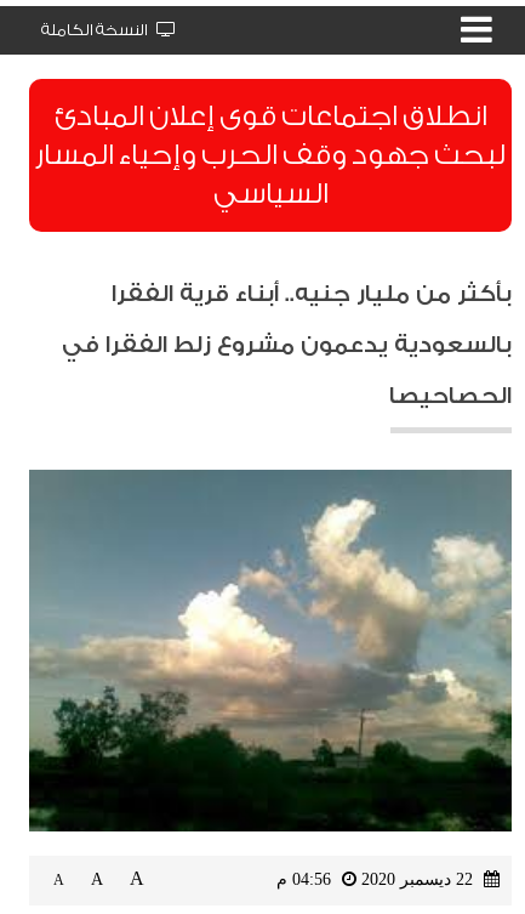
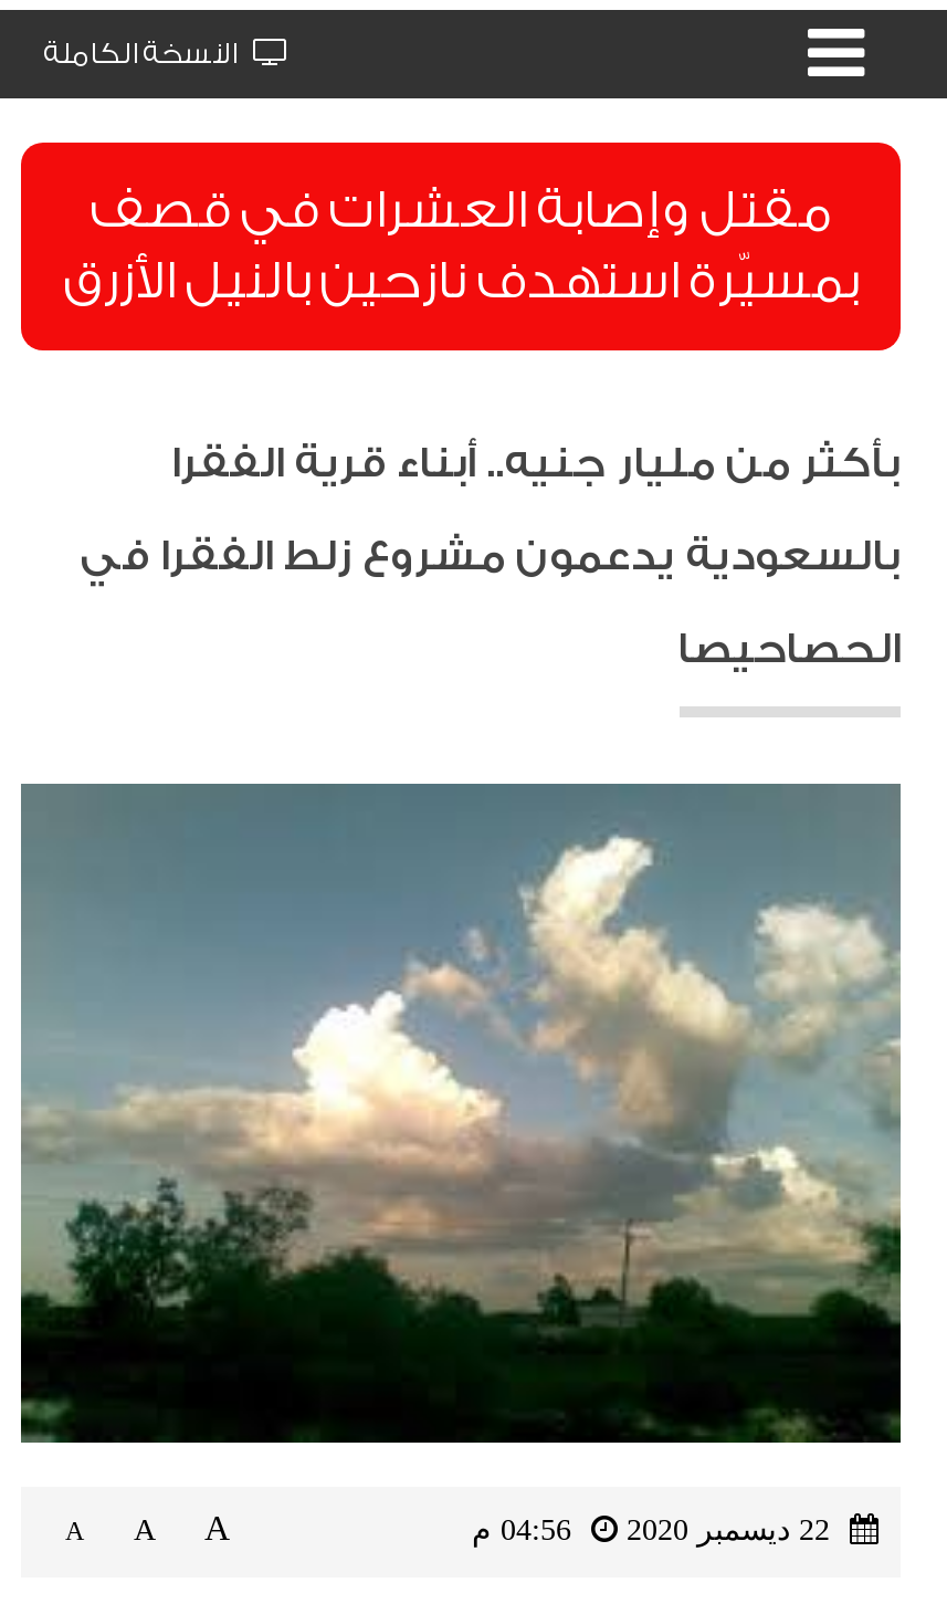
[35,100,506,210] انطلاق اجتماعات قوى إعلان المبادئ | لبحث جهود وقف الحرب وإحياء المسار | السياسي -> [63,180,859,311] مقتل وإصابة العشرات في قصف | بمسيّرة استهدف نازحين بالنيل الأزرق

